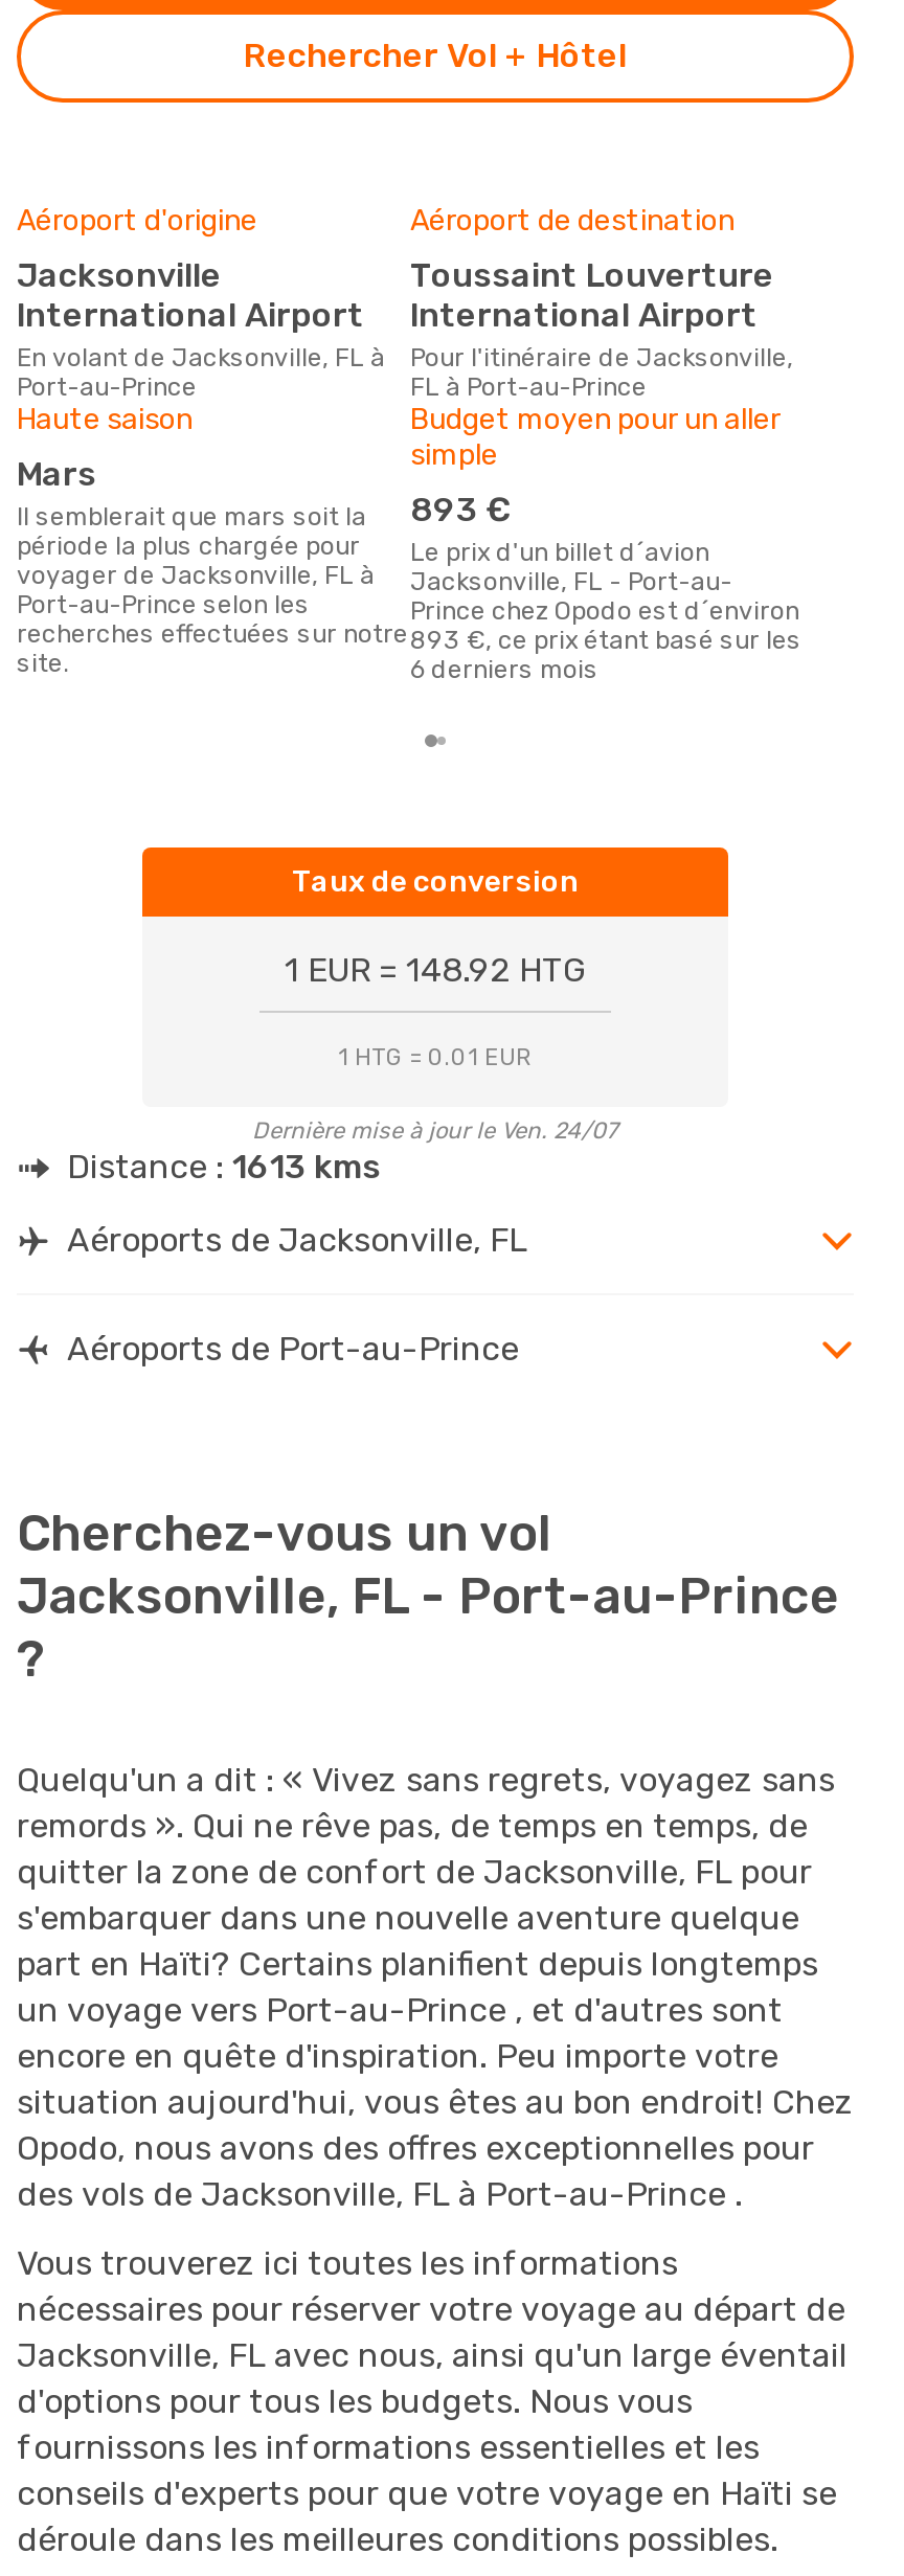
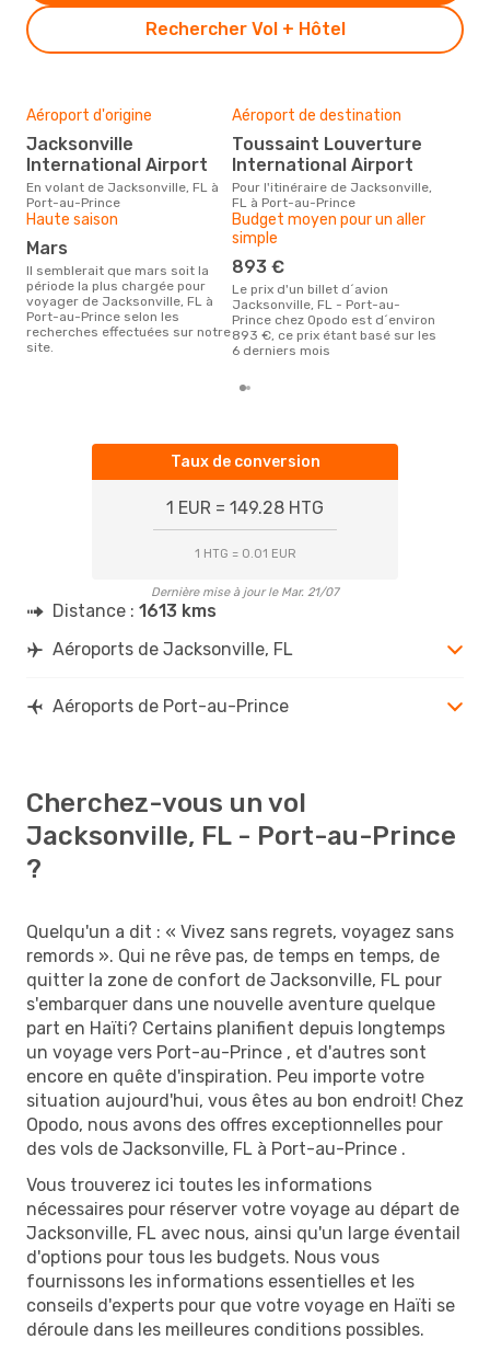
[285,950,586,989] 1 EUR = 148.92 HTG -> [166,497,324,518] 1 EUR = 149.28 HTG
[252,1117,618,1144] Dernière mise à jour le Ven. 24/07 -> [151,585,339,599] Dernière mise à jour le Mar. 21/07

